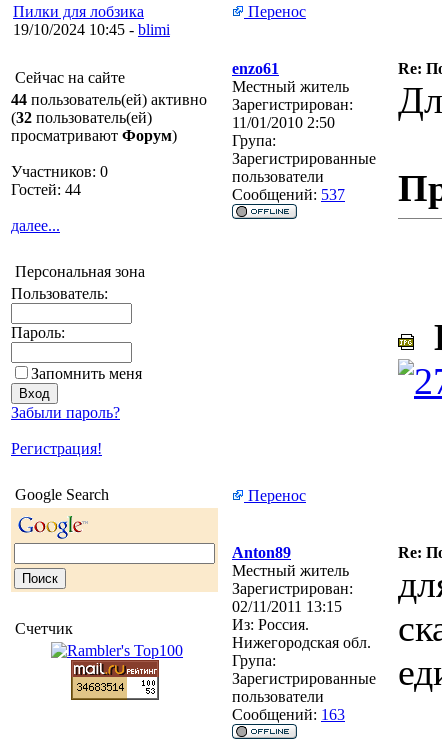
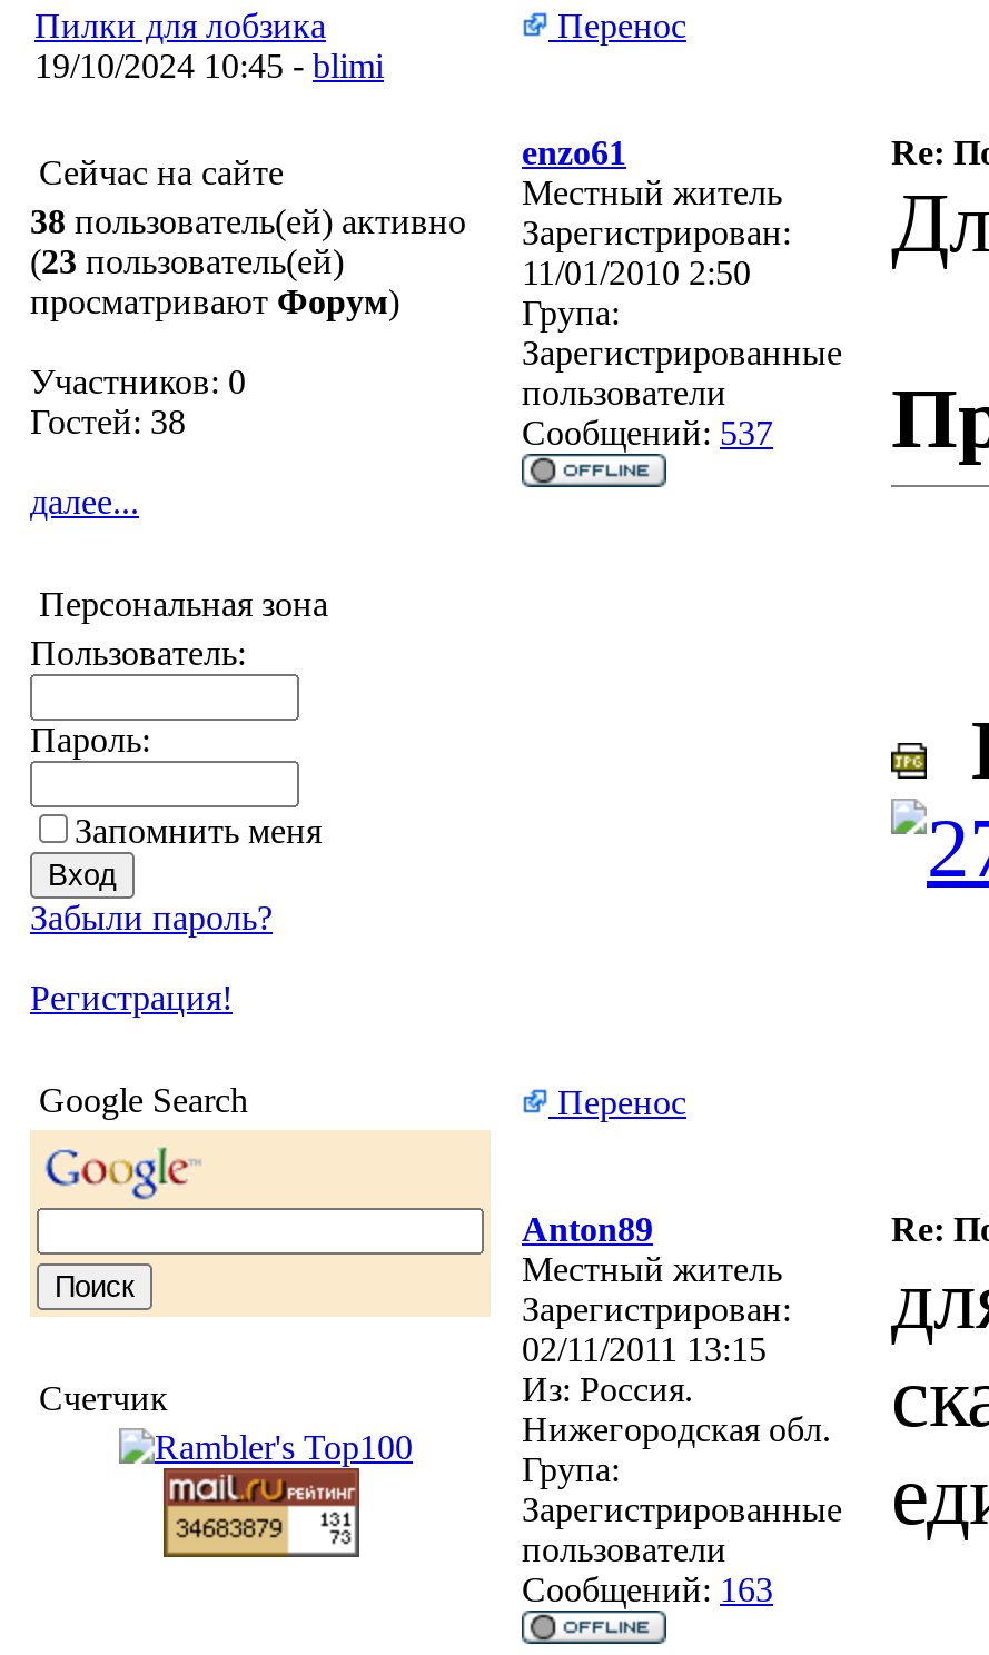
[11,91,207,108] 44 пользователь(ей) активно -> [30,202,466,240] 38 пользователь(ей) активно
[11,109,152,126] (32 пользователь(ей) -> [30,242,344,280] (23 пользователь(ей)
[11,181,81,198] Гостей: 44 -> [30,403,186,440] Гостей: 38

